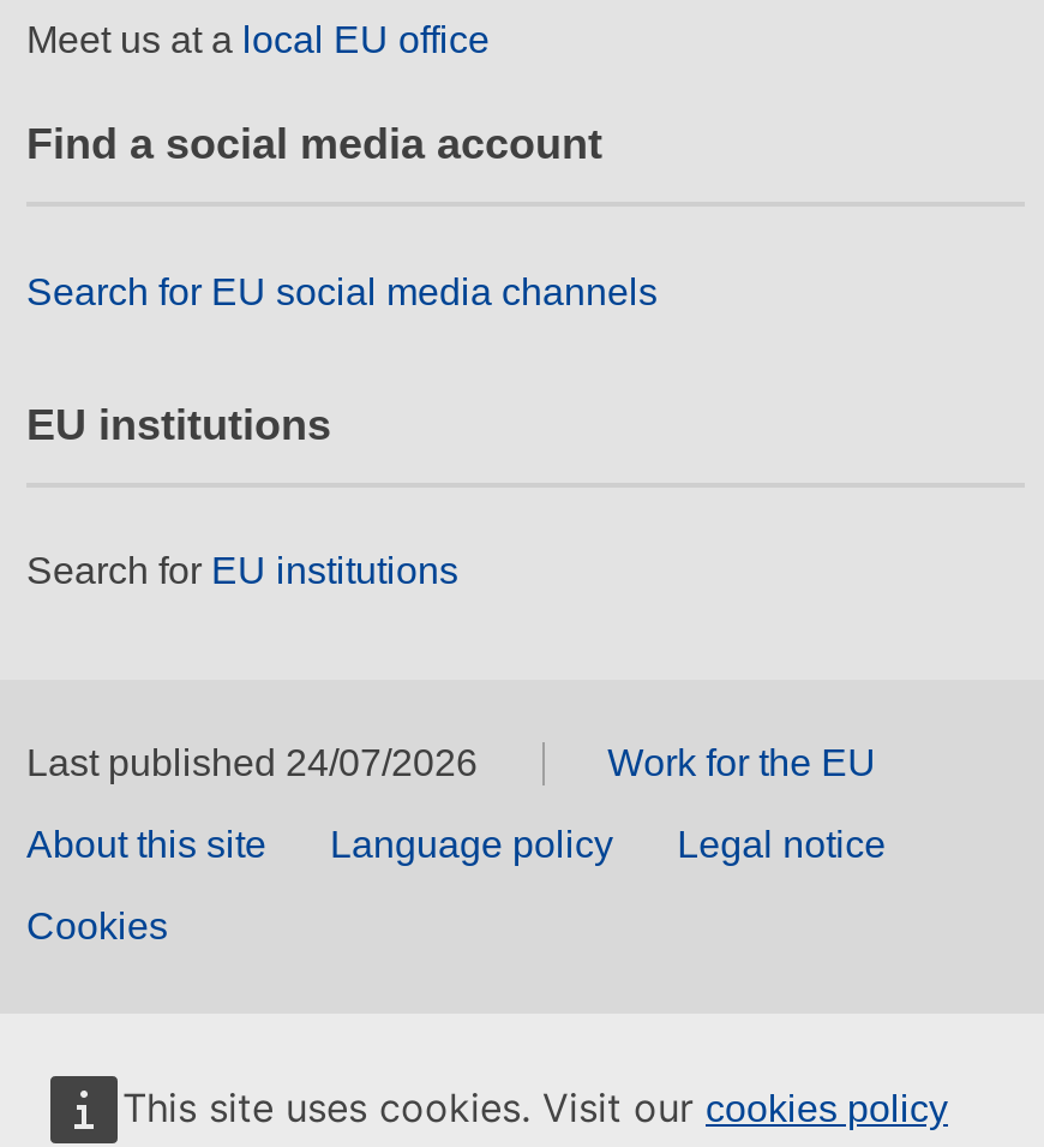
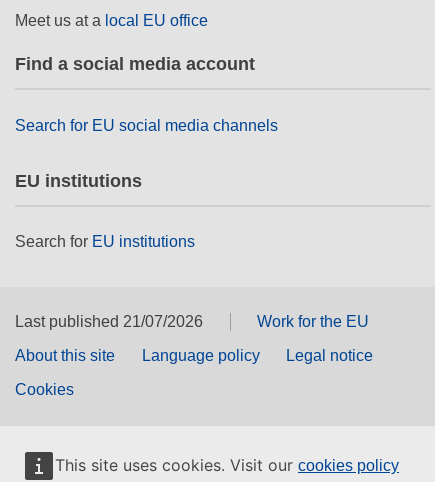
[26,743,478,784] Last published 24/07/2026 -> [15,313,203,330] Last published 21/07/2026

